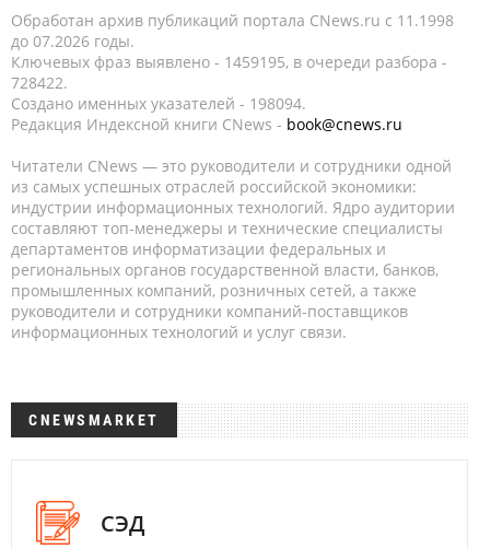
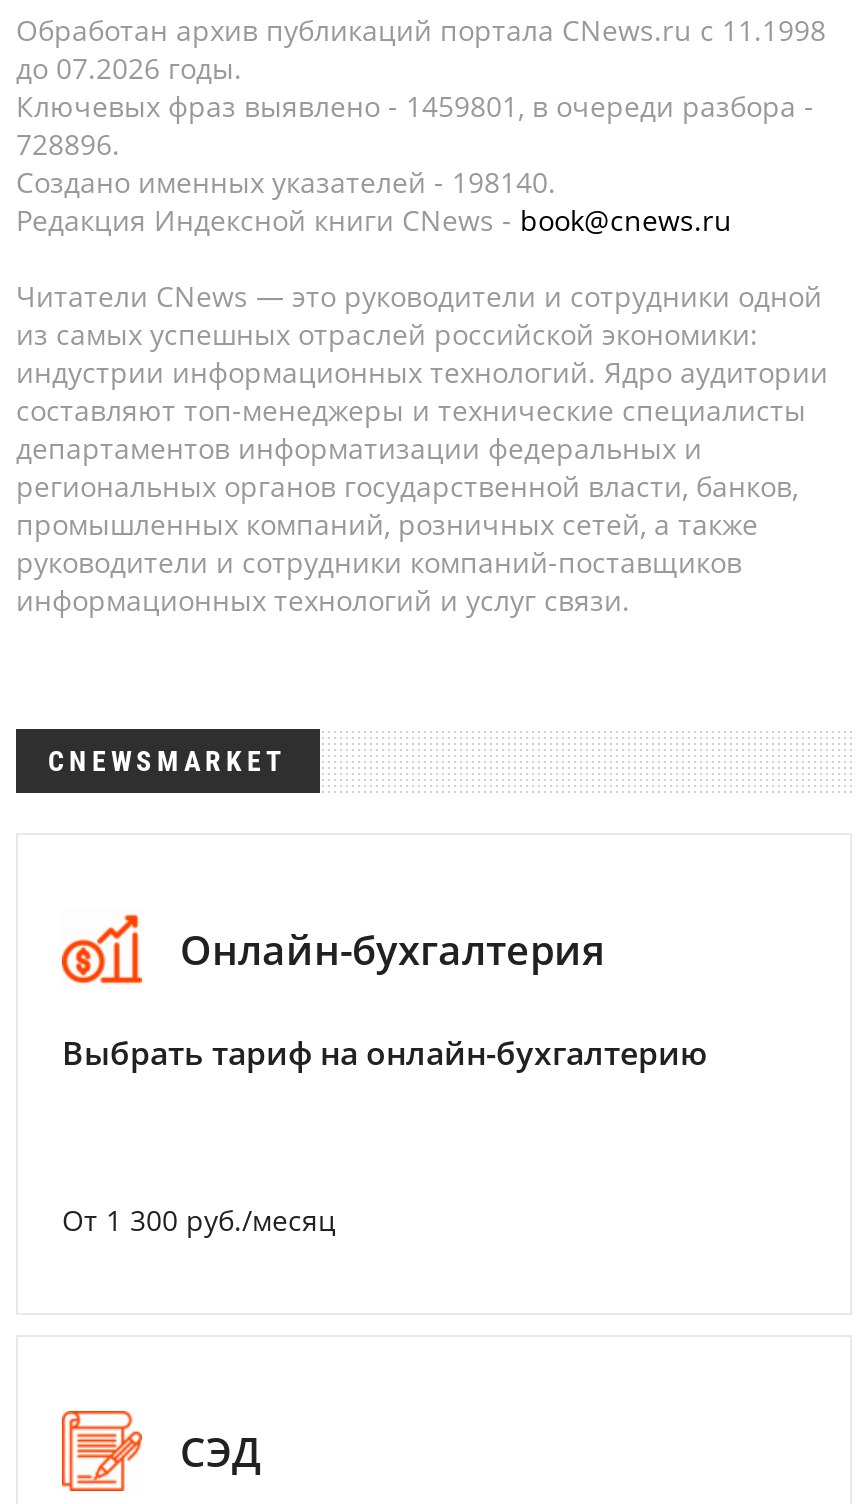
[11,51,447,72] Ключевых фраз выявлено - 1459195, в очереди разбора - -> [16,87,814,125] Ключевых фраз выявлено - 1459801, в очереди разбора -
[11,72,68,93] 728422. -> [16,125,120,163] 728896.
[11,93,306,114] Создано именных указателей - 198094. -> [16,163,556,201] Создано именных указателей - 198140.
none -> [62,913,708,1075] [image] | Онлайн-бухгалтерия | Выбрать тариф на онлайн-бухгалтерию
none -> [62,1201,336,1239] От 1 300 руб./месяц

